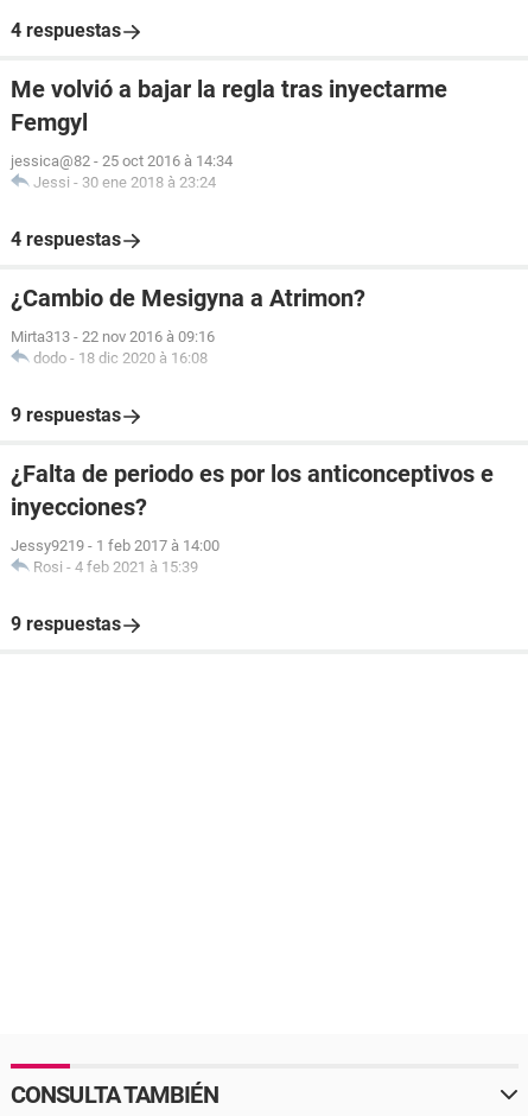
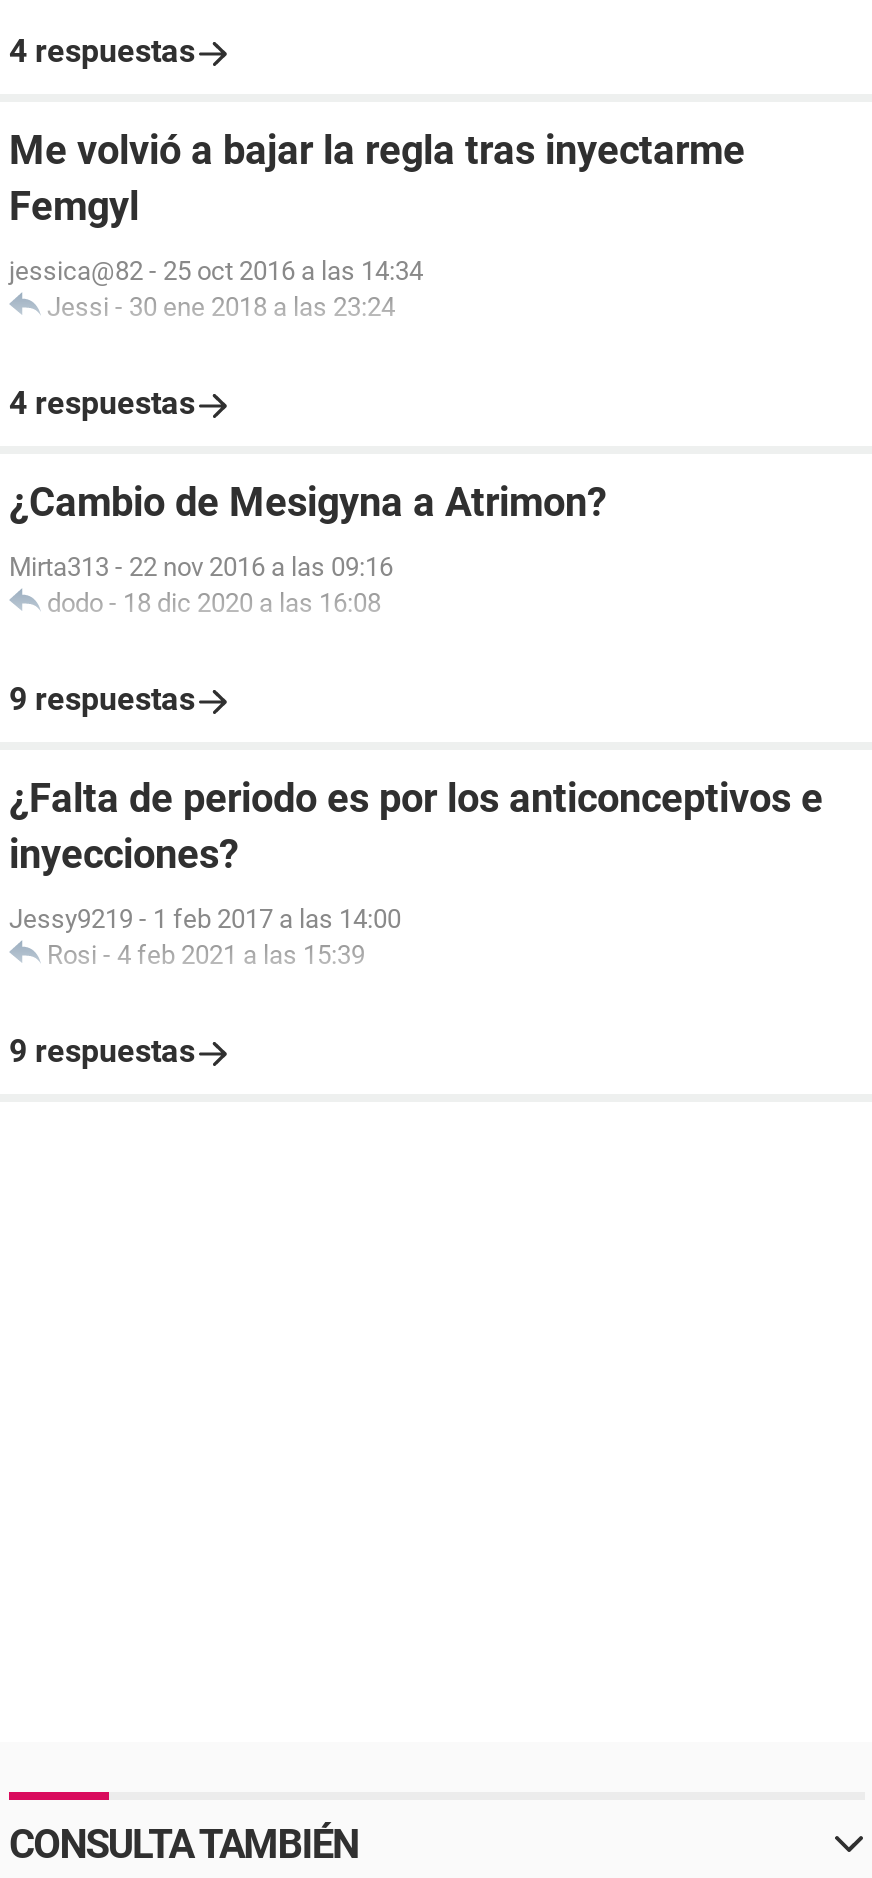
[11,152,233,191] jessica@82 - 25 oct 2016 à 14:34 | Jessi - 30 ene 2018 à 23:24 -> [9,256,423,322] jessica@82 - 25 oct 2016 a las 14:34 | Jessi - 30 ene 2018 a las 23:24
[11,328,215,367] Mirta313 - 22 nov 2016 à 09:16 | dodo - 18 dic 2020 à 16:08 -> [9,552,393,618] Mirta313 - 22 nov 2016 a las 09:16 | dodo - 18 dic 2020 a las 16:08
[11,537,220,576] Jessy9219 - 1 feb 2017 à 14:00 | Rosi - 4 feb 2021 à 15:39 -> [9,904,401,970] Jessy9219 - 1 feb 2017 a las 14:00 | Rosi - 4 feb 2021 a las 15:39

